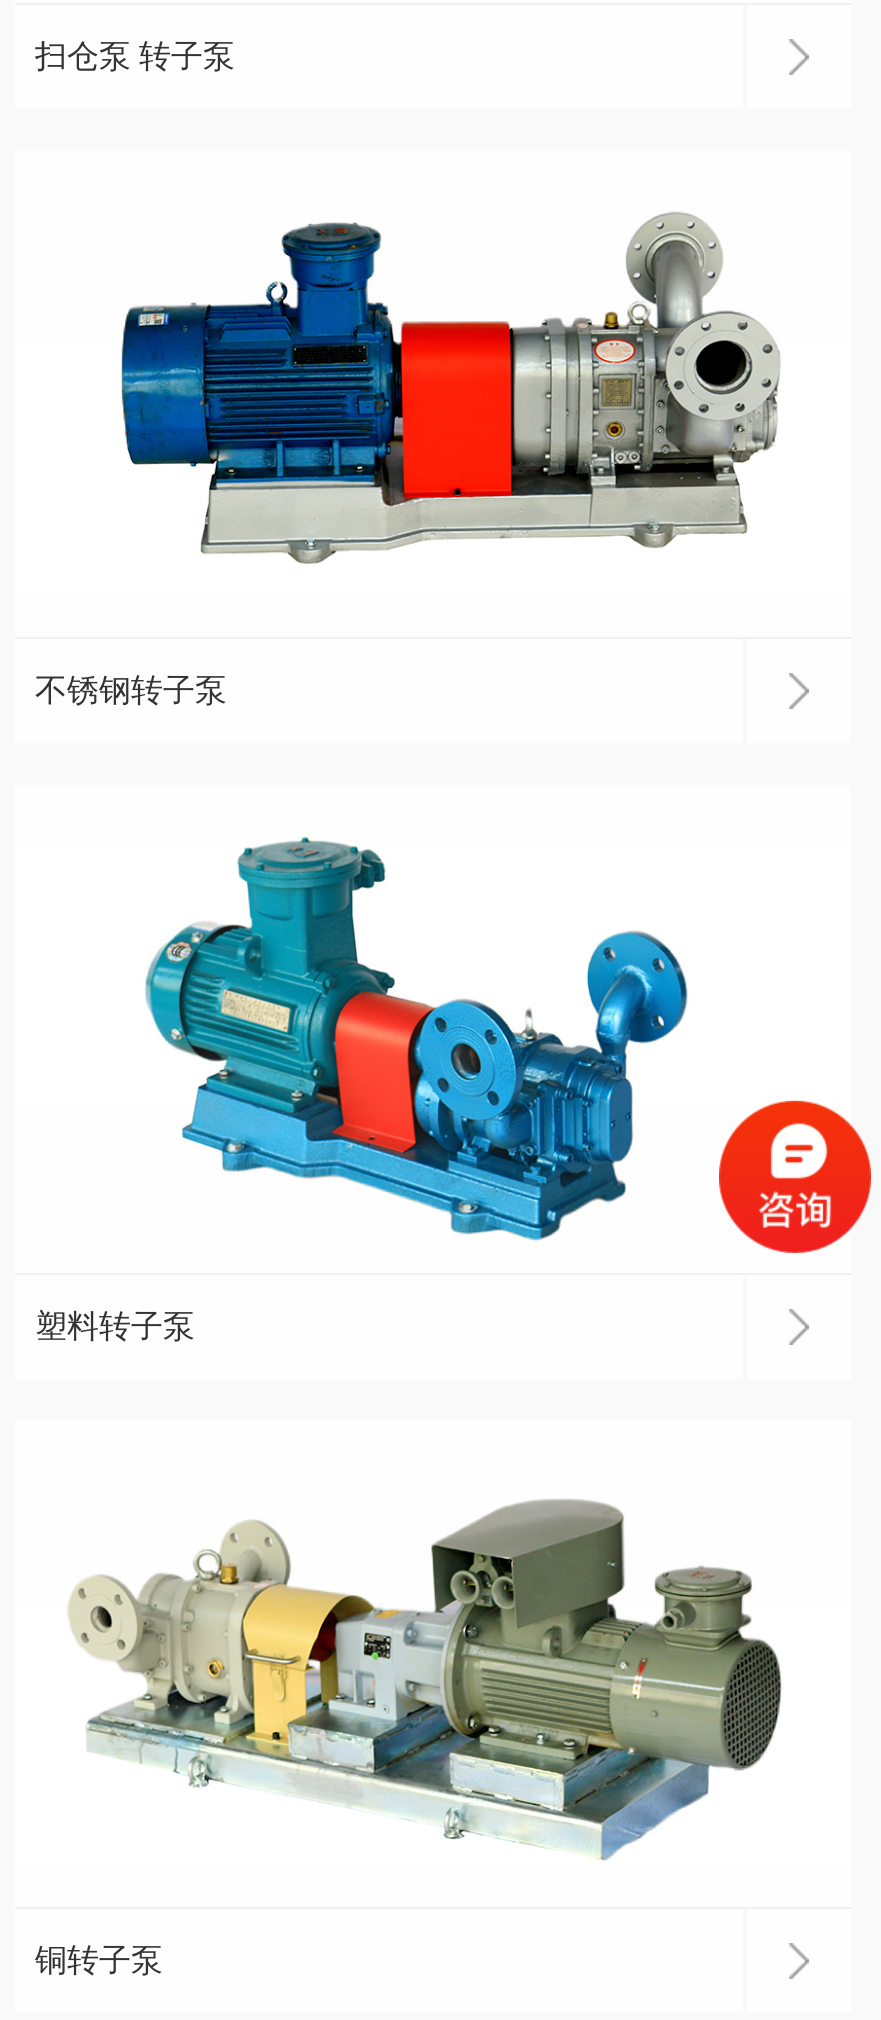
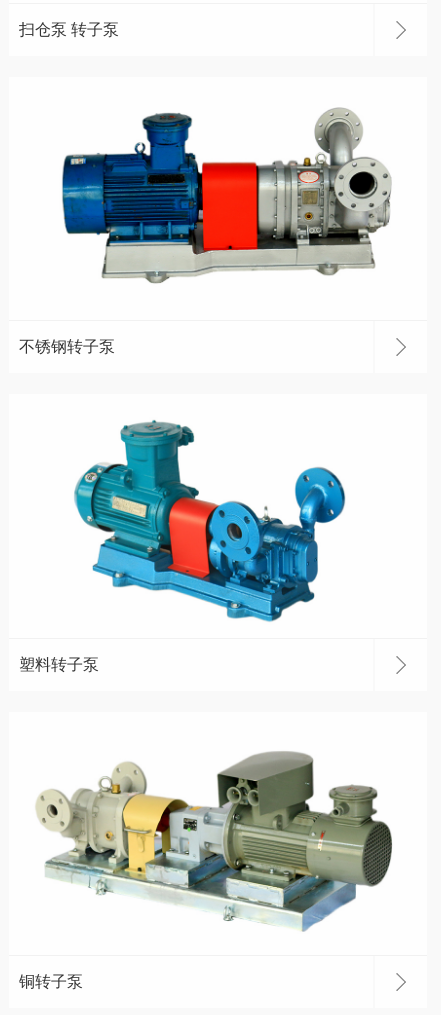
[717,1099,873,1255] [image] -> none

